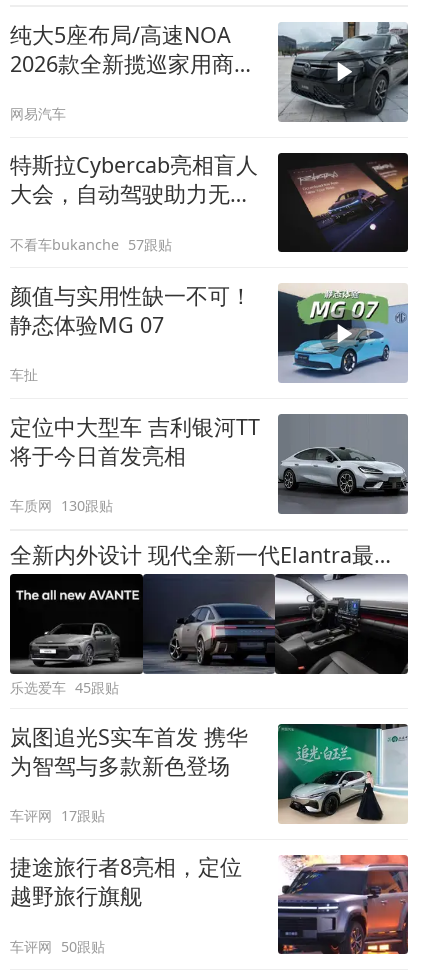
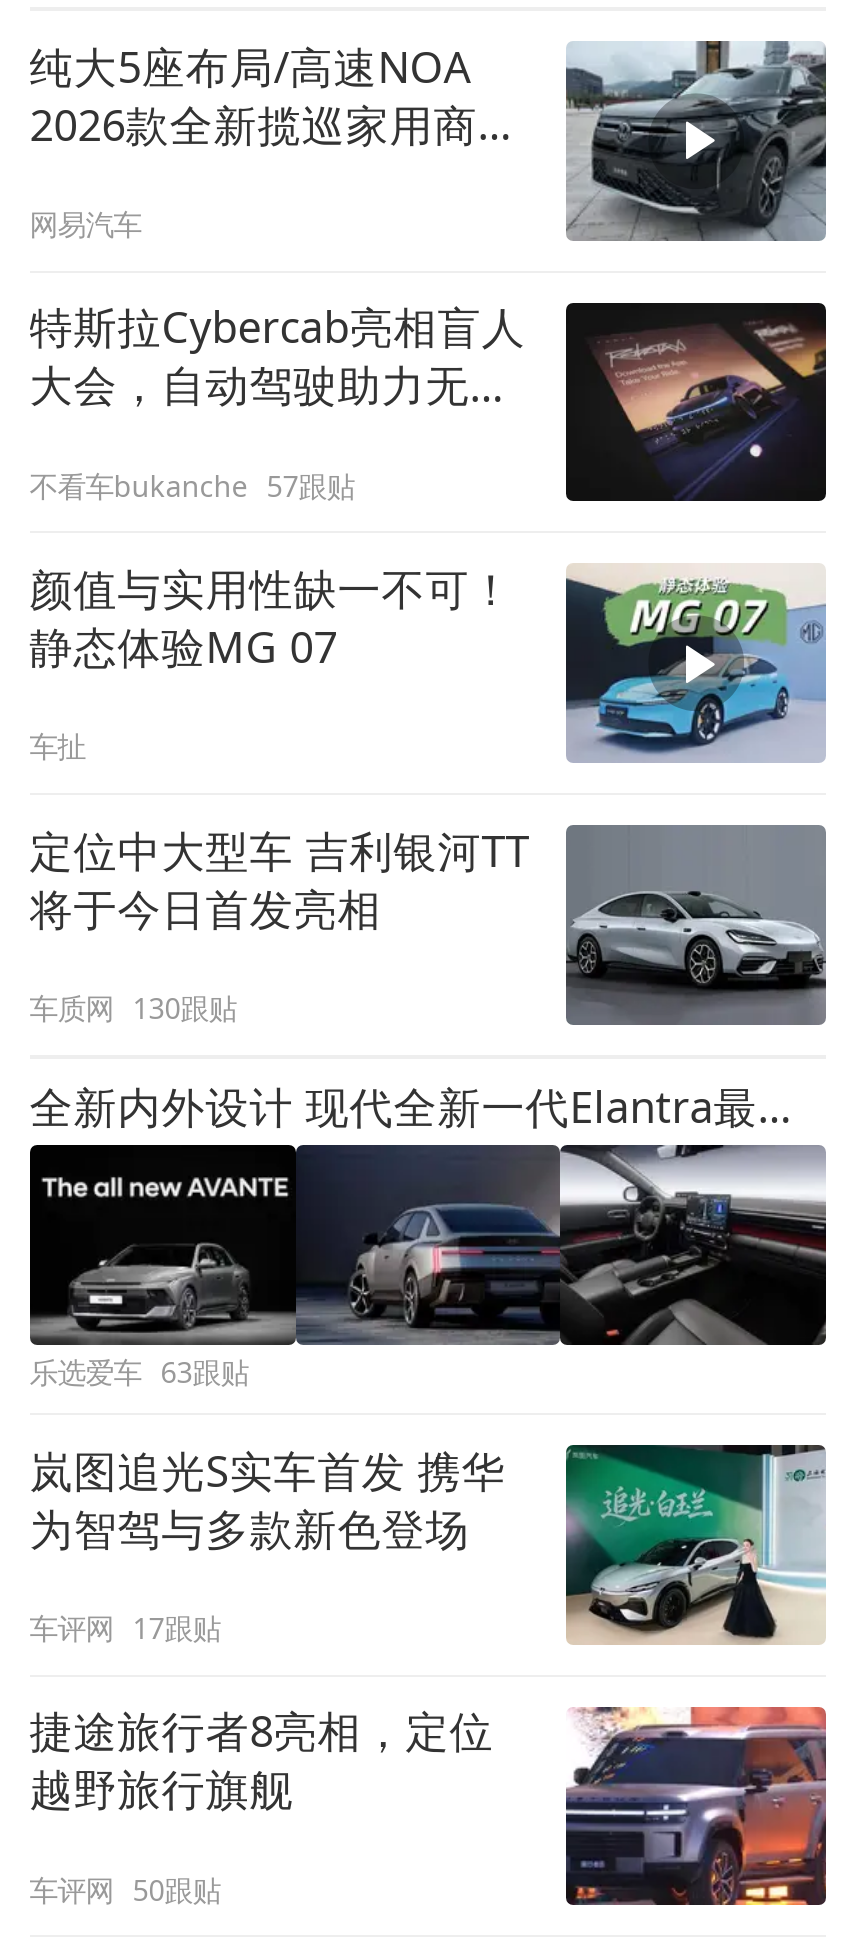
[10,678,119,697] 乐选爱车 45跟贴 -> [29,1354,249,1392] 乐选爱车 63跟贴

